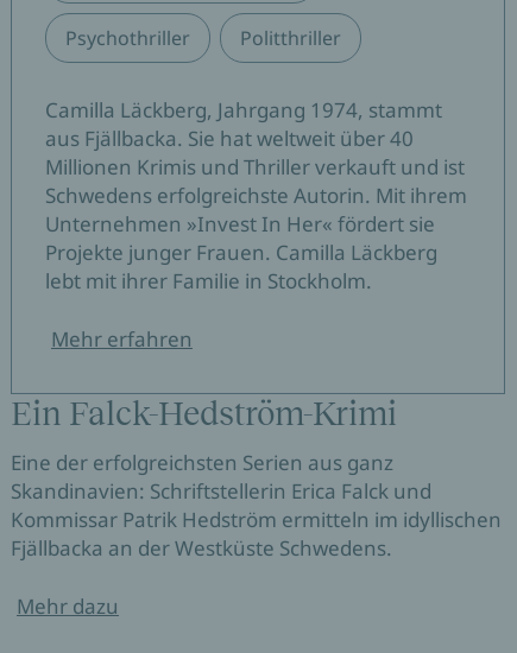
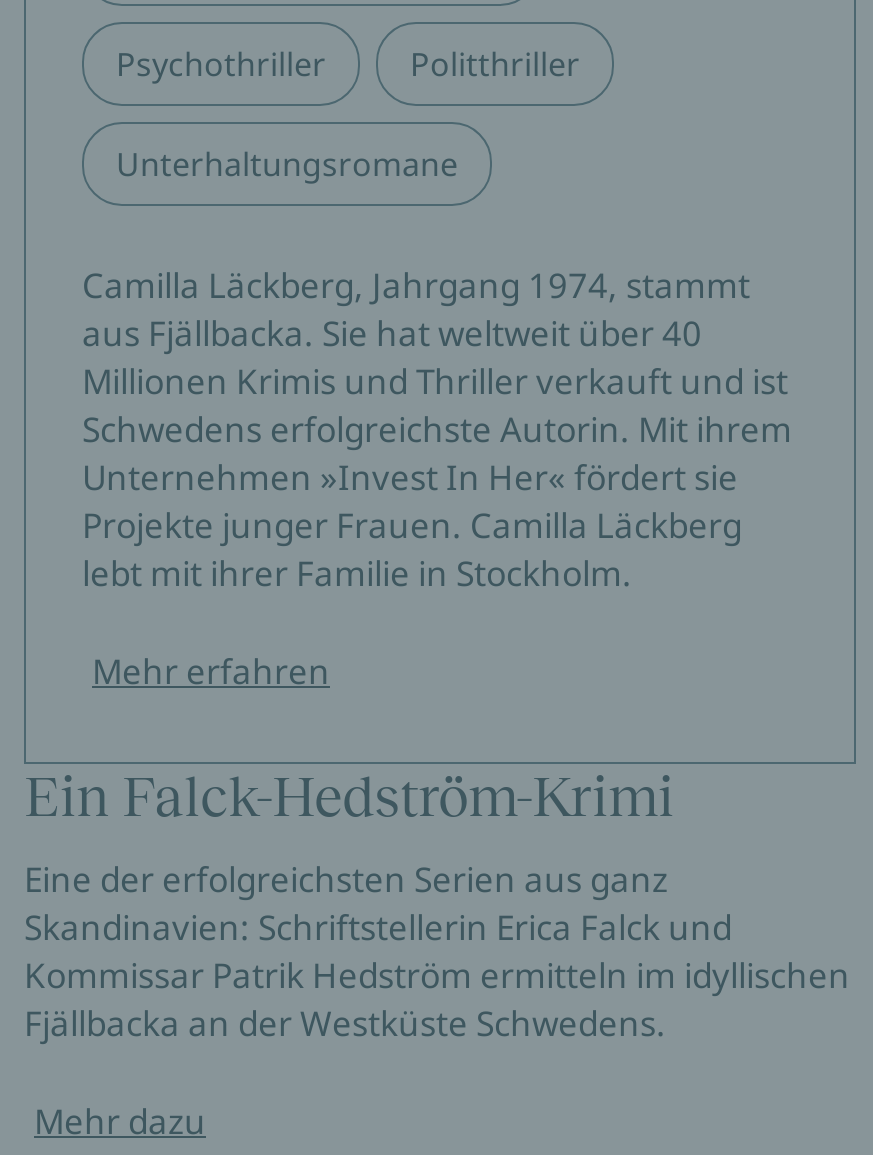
none -> [116,142,458,186] Unterhaltungsromane

